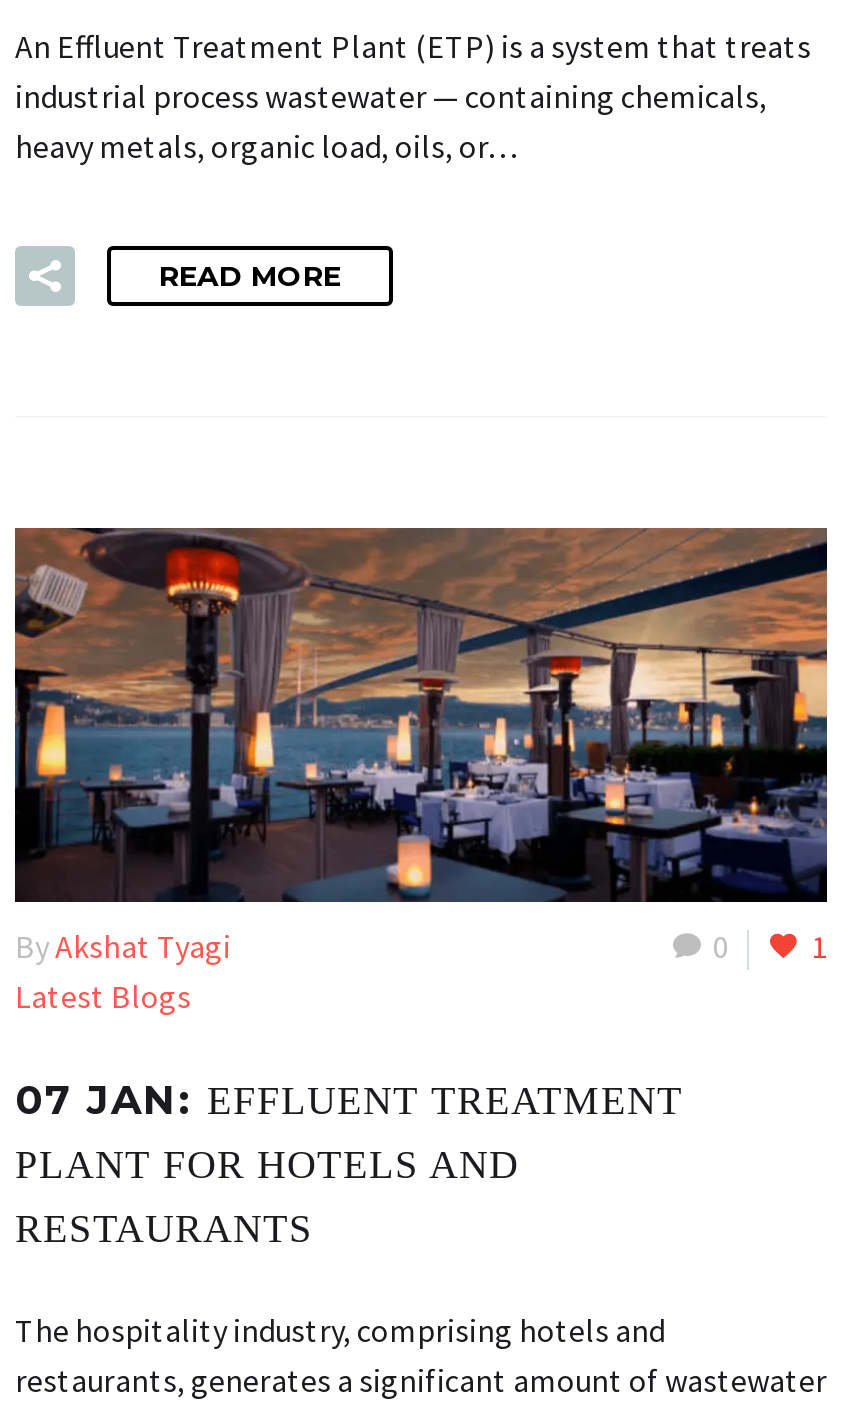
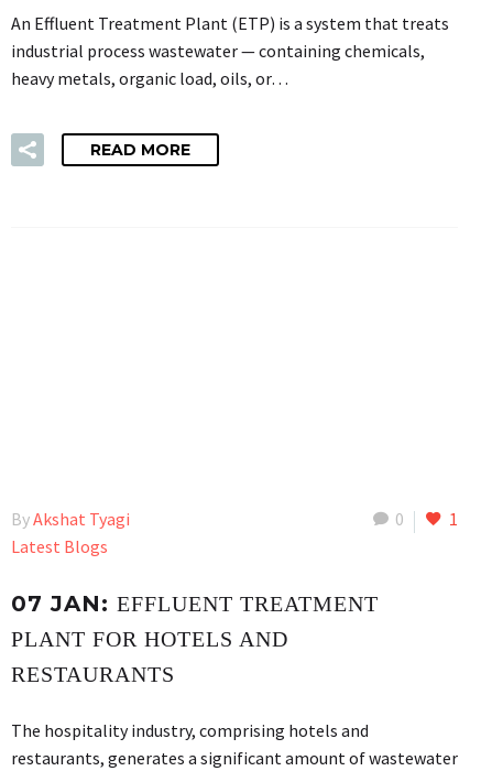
[13,526,829,904] [image] -> none

